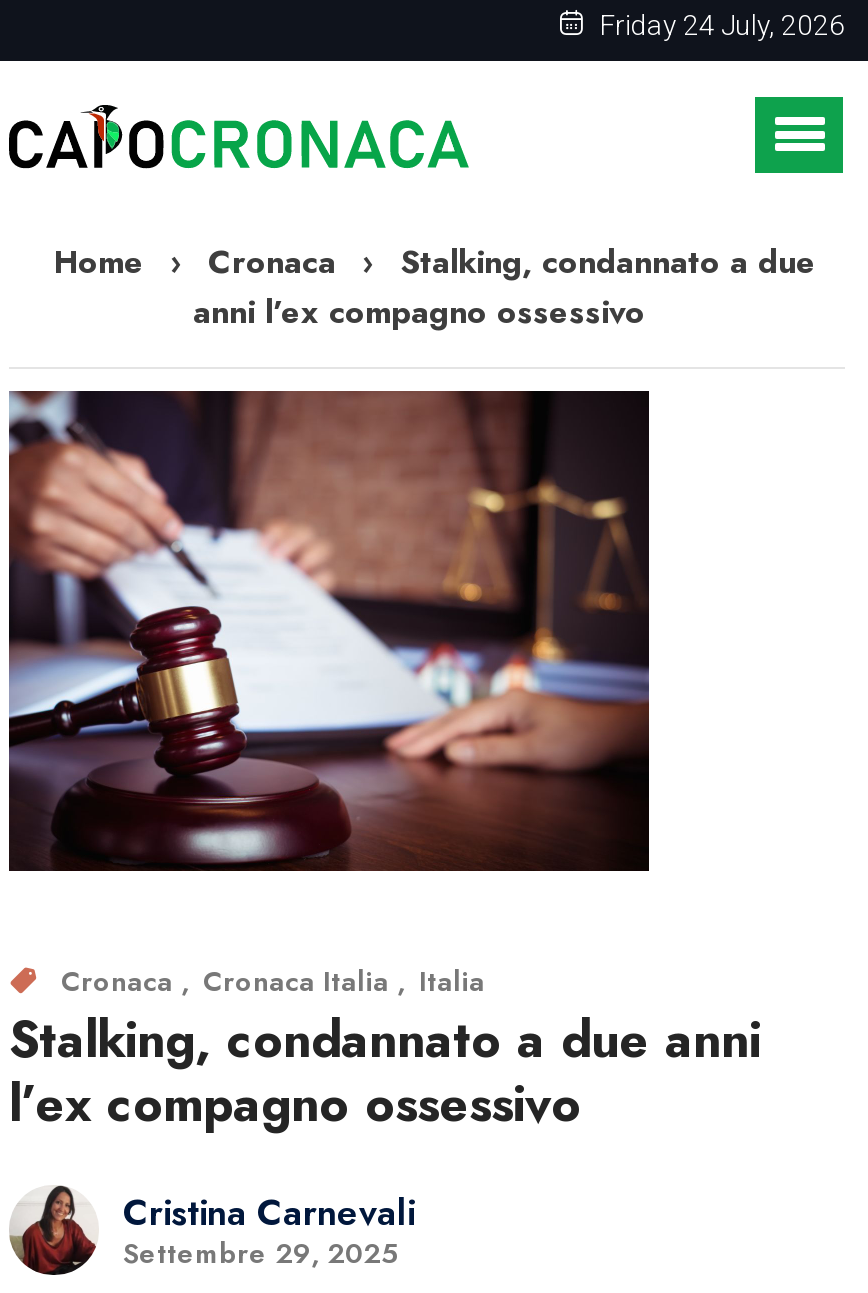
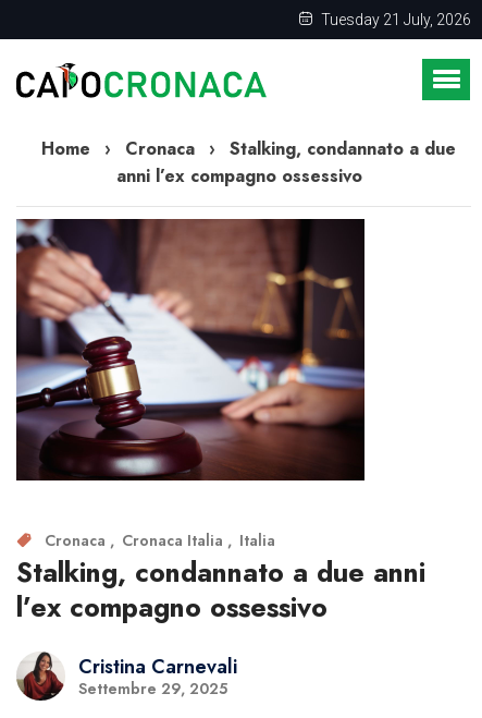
[599,9,845,41] Friday 24 July, 2026 -> [321,11,471,28] Tuesday 21 July, 2026

